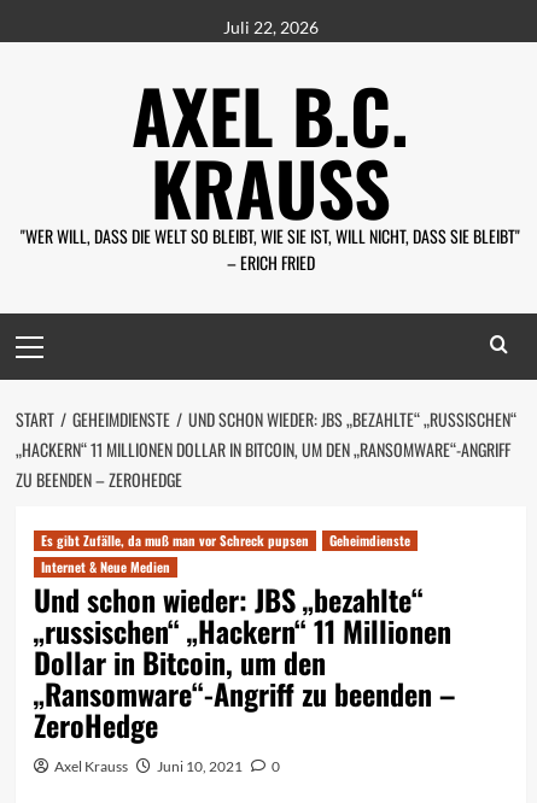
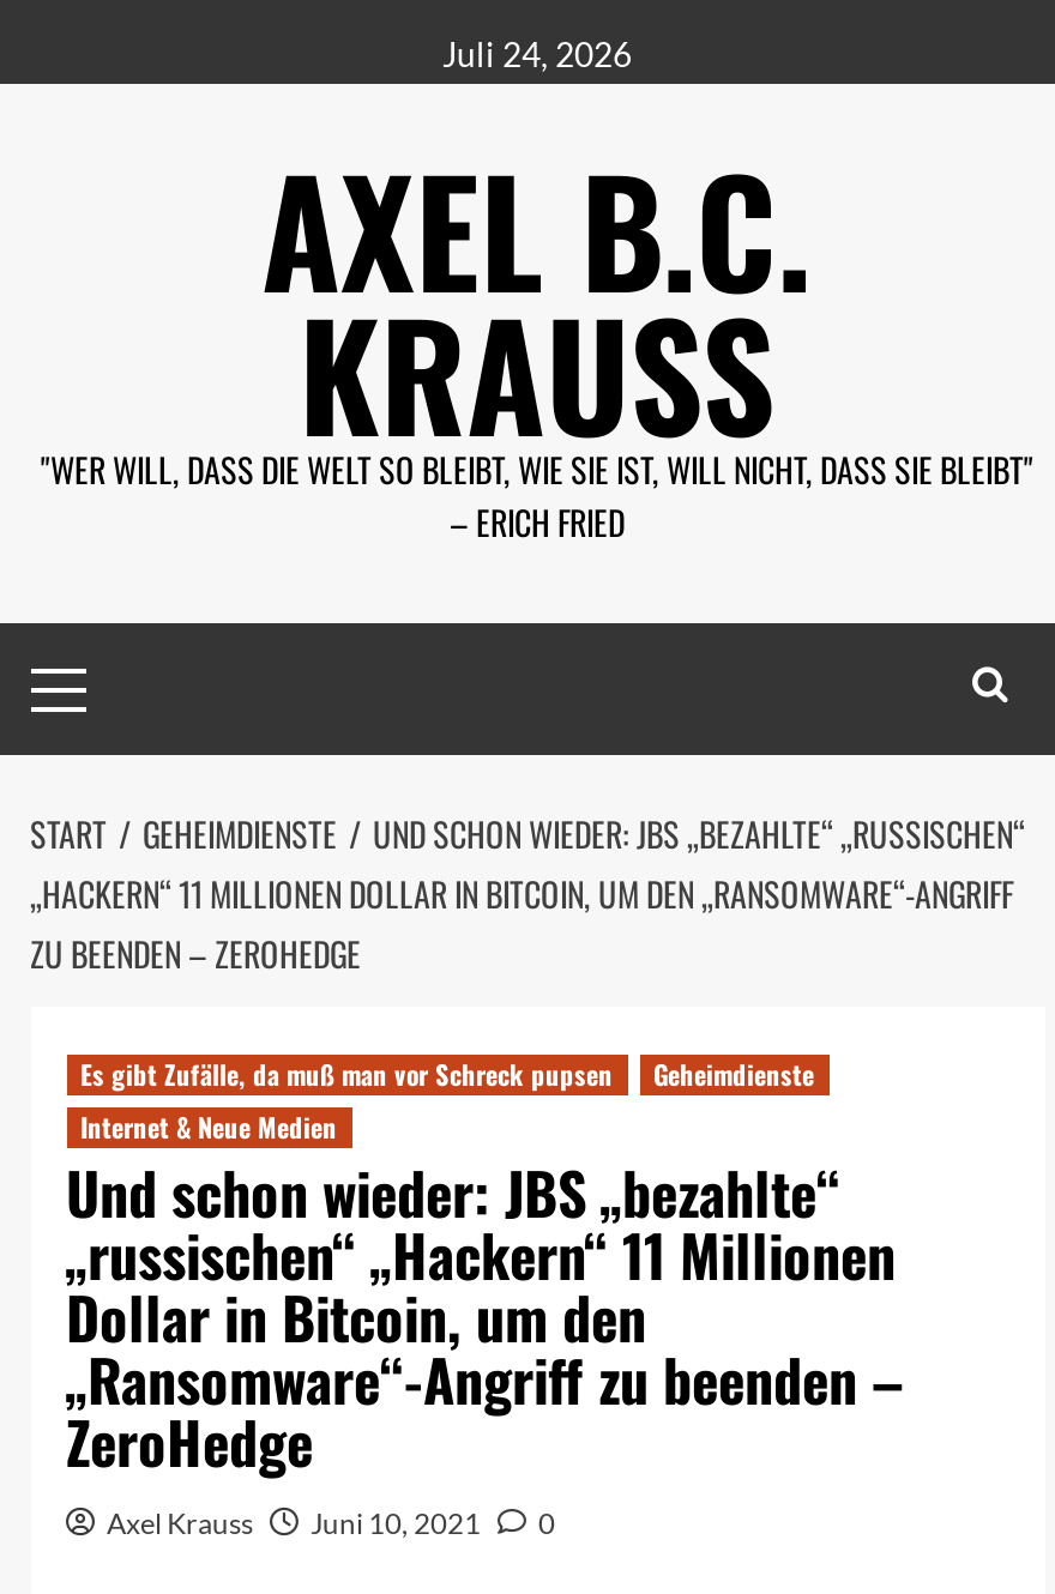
[223,17,318,37] Juli 22, 2026 -> [442,34,632,74] Juli 24, 2026

